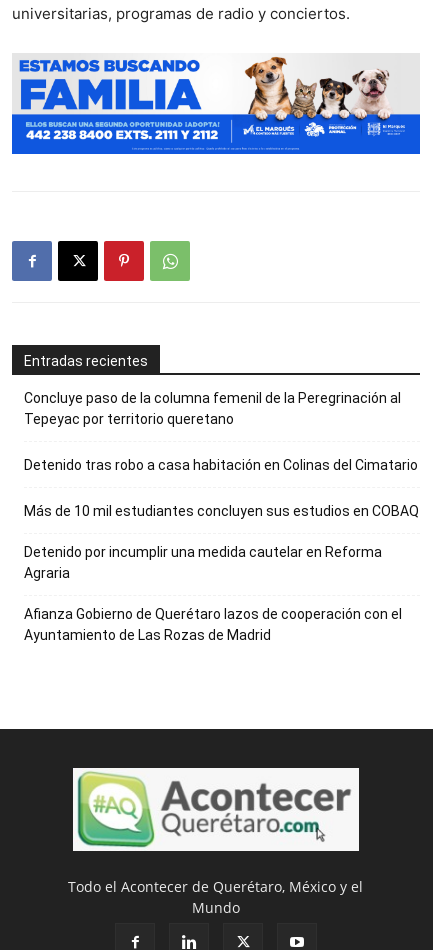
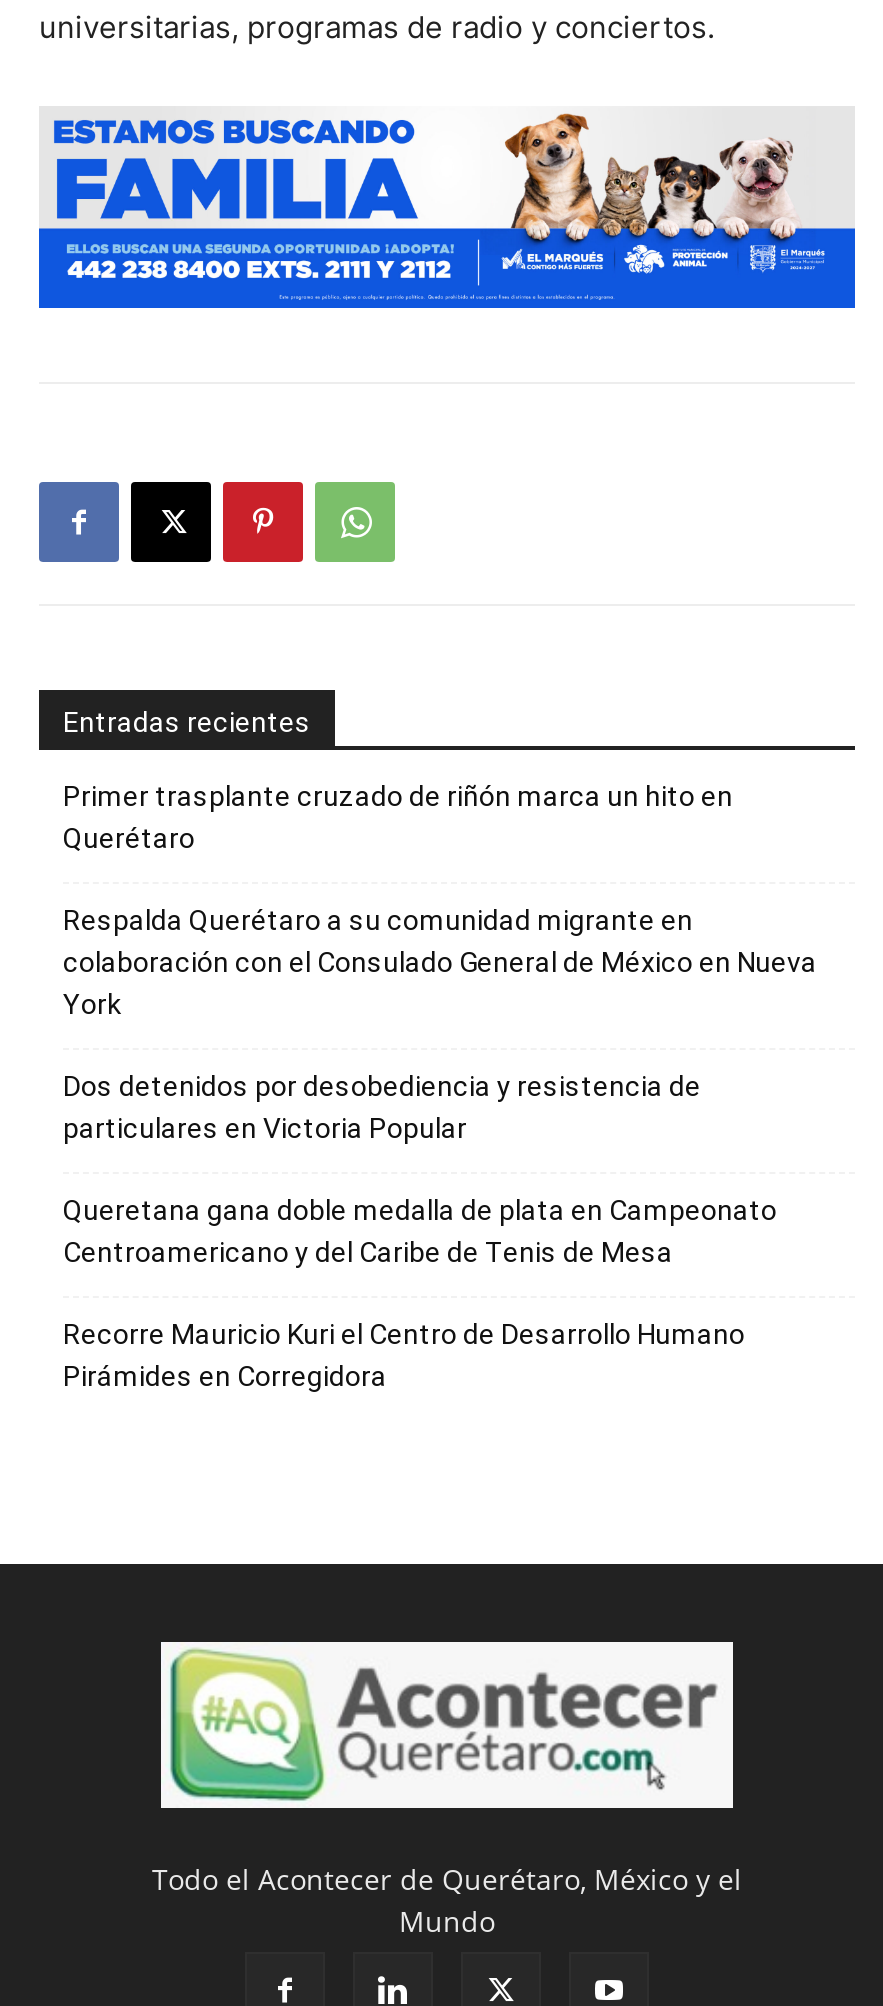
[24,390,401,427] Concluye paso de la columna femenil de la Peregrinación al | Tepeyac por territorio queretano -> [63,780,733,854] Primer trasplante cruzado de riñón marca un hito en | Querétaro
[24,457,418,473] Detenido tras robo a casa habitación en Colinas del Cimatario -> [63,904,817,1020] Respalda Querétaro a su comunidad migrante en | colaboración con el Consulado General de México en Nueva | York
[24,503,419,519] Más de 10 mil estudiantes concluyen sus estudios en COBAQ -> [63,1070,701,1144] Dos detenidos por desobediencia y resistencia de | particulares en Victoria Popular
[24,544,382,581] Detenido por incumplir una medida cautelar en Reforma | Agraria -> [63,1194,777,1268] Queretana gana doble medalla de plata en Campeonato | Centroamericano y del Caribe de Tenis de Mesa
[24,606,402,643] Afianza Gobierno de Querétaro lazos de cooperación con el | Ayuntamiento de Las Rozas de Madrid -> [63,1318,745,1392] Recorre Mauricio Kuri el Centro de Desarrollo Humano | Pirámides en Corregidora

